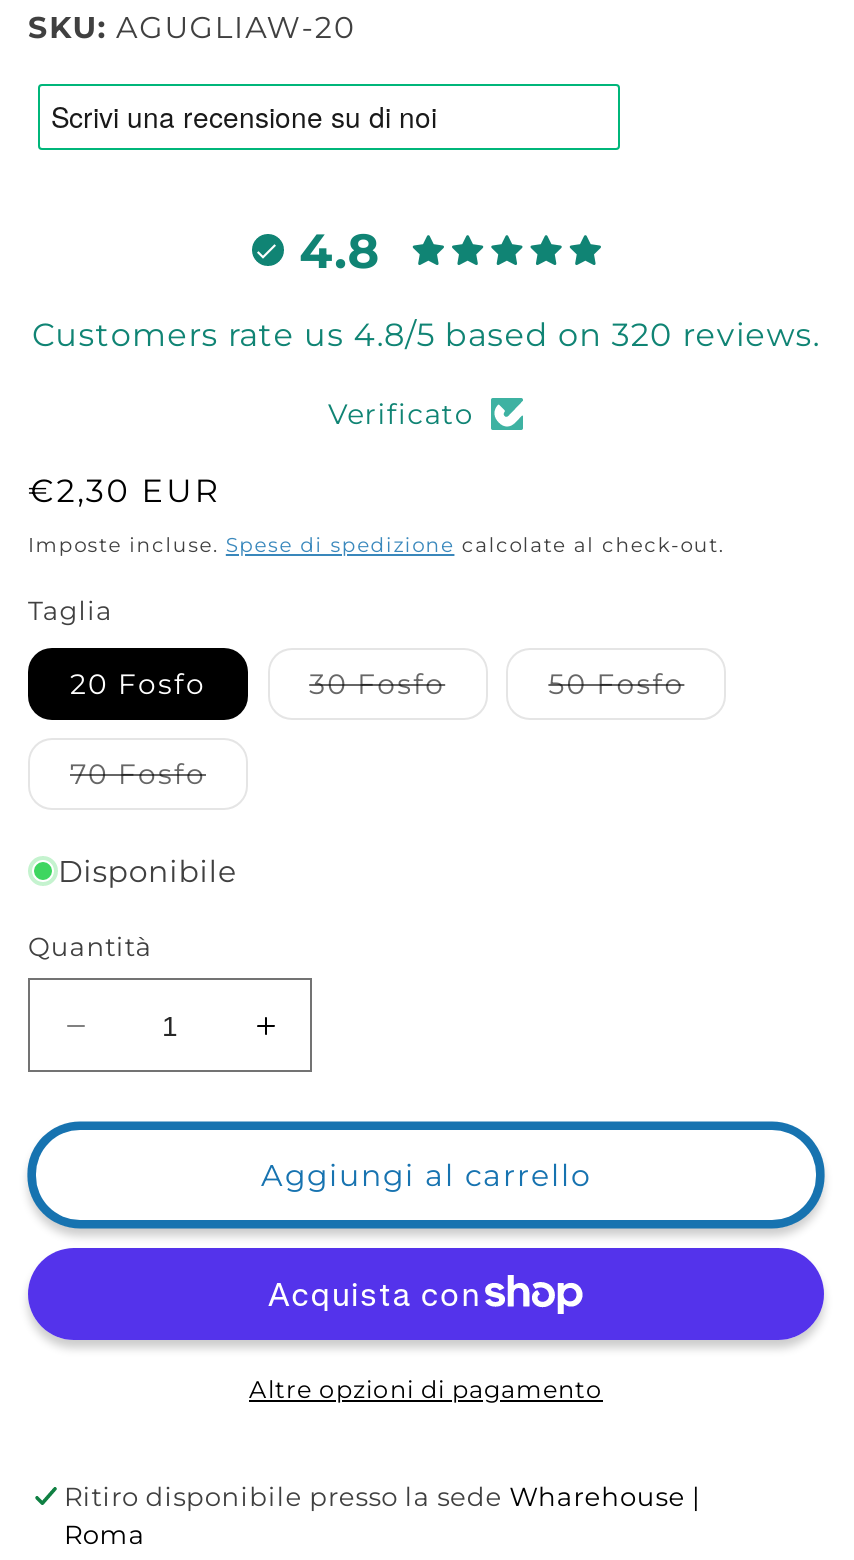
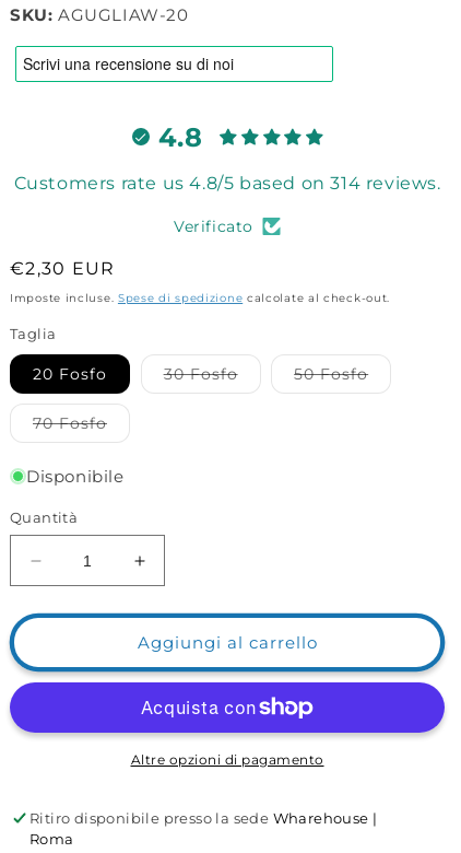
[32,316,820,354] Customers rate us 4.8/5 based on 320 reviews. -> [14,173,441,194] Customers rate us 4.8/5 based on 314 reviews.

